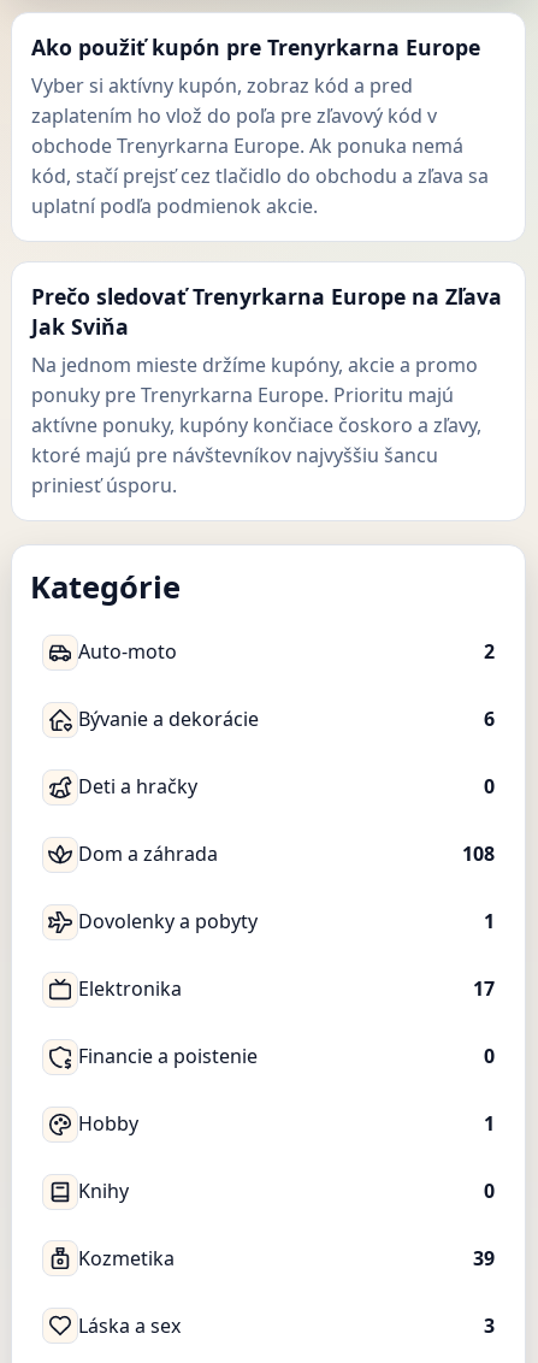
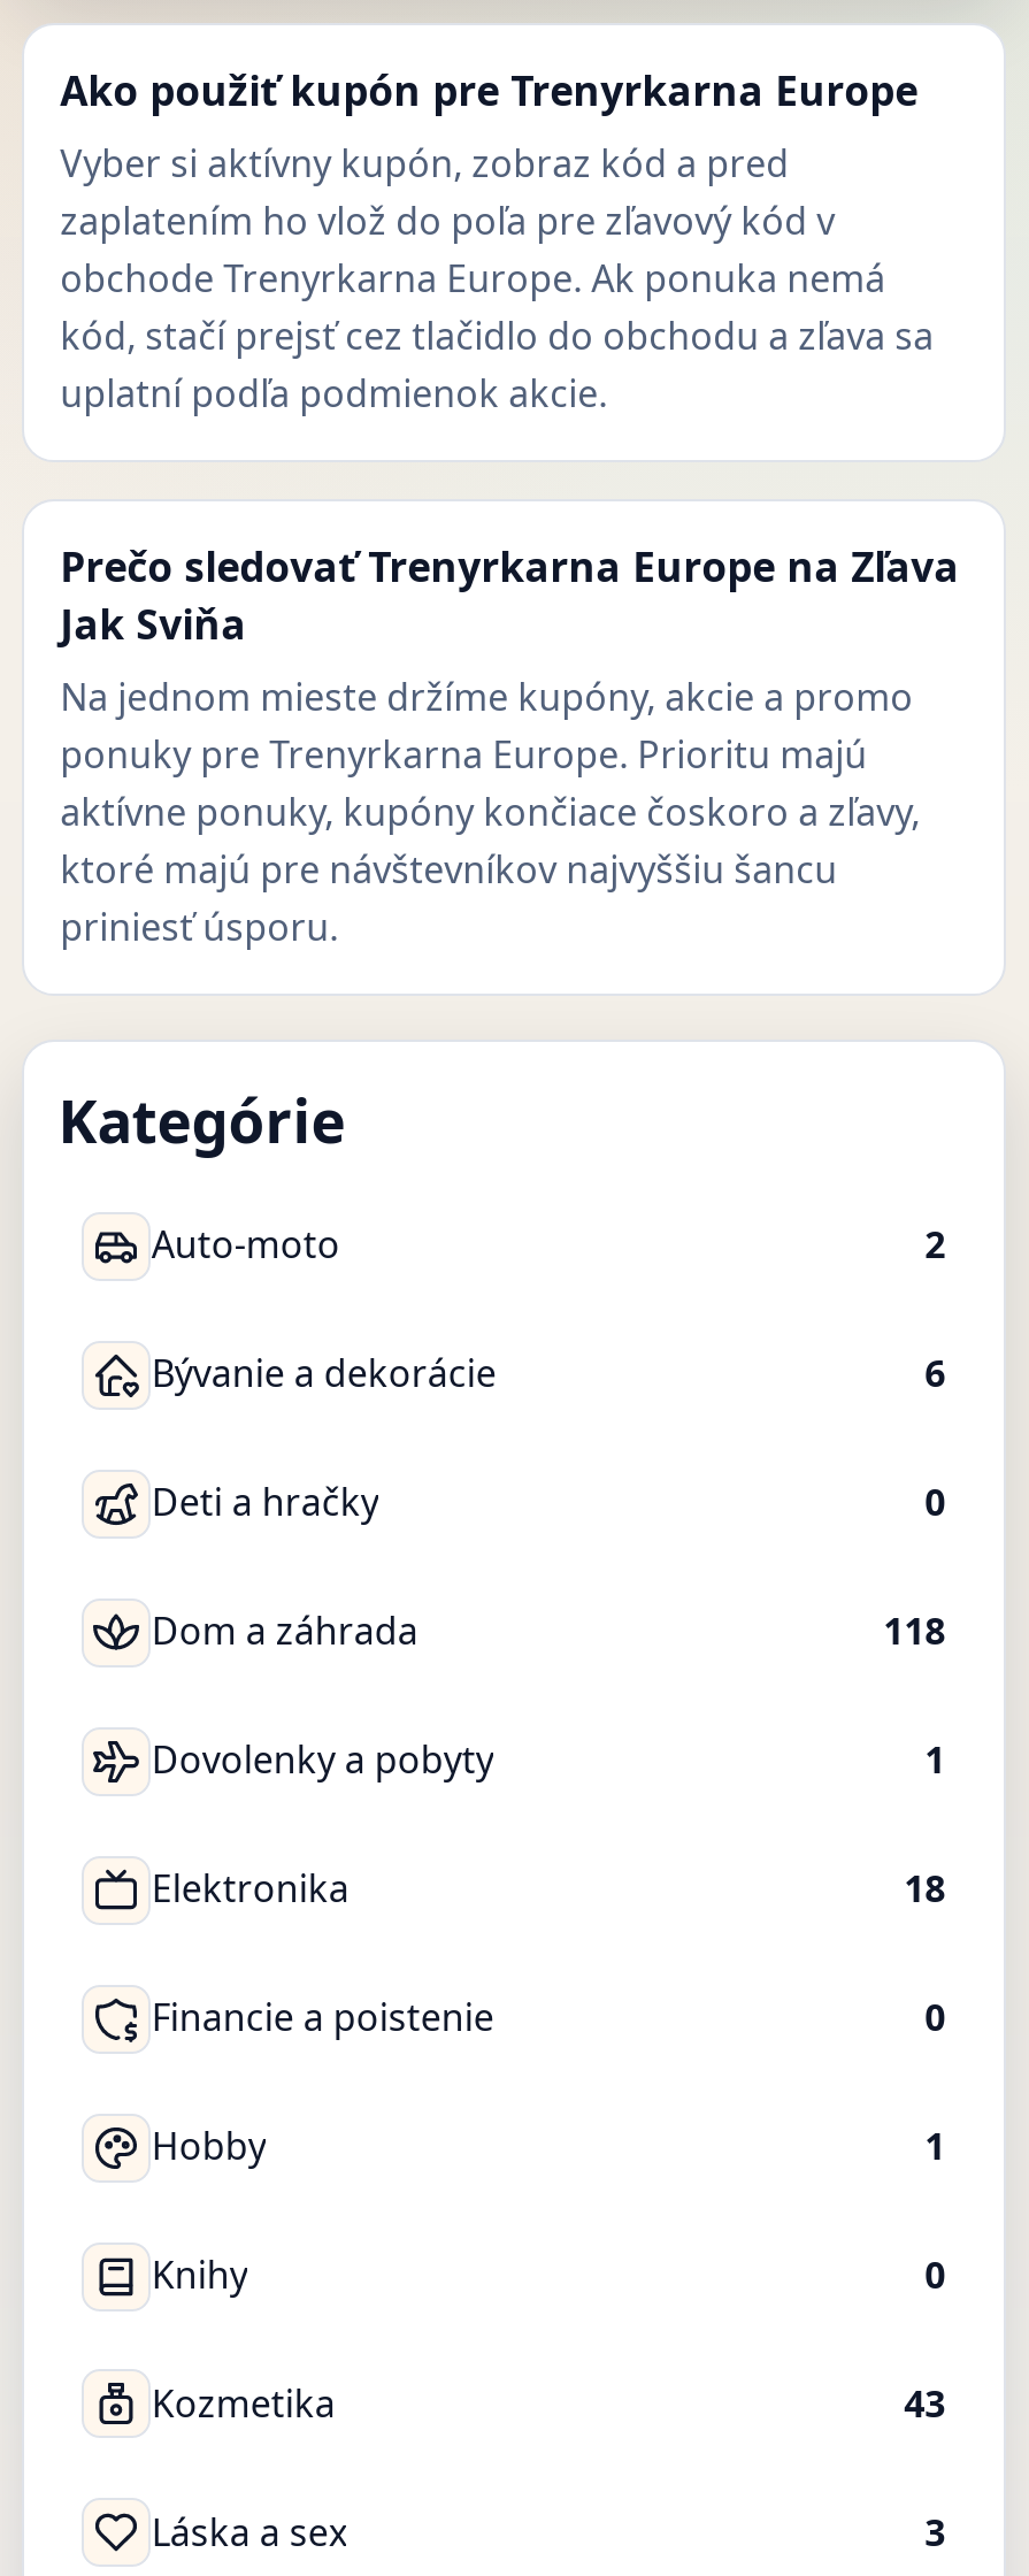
[462,841,494,867] 108 -> [883,1606,945,1656] 118
[473,975,494,1002] 17 -> [904,1863,945,1914] 18
[473,1245,494,1271] 39 -> [904,2378,945,2429] 43

